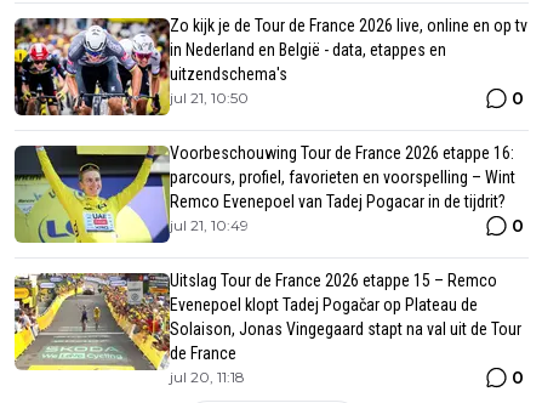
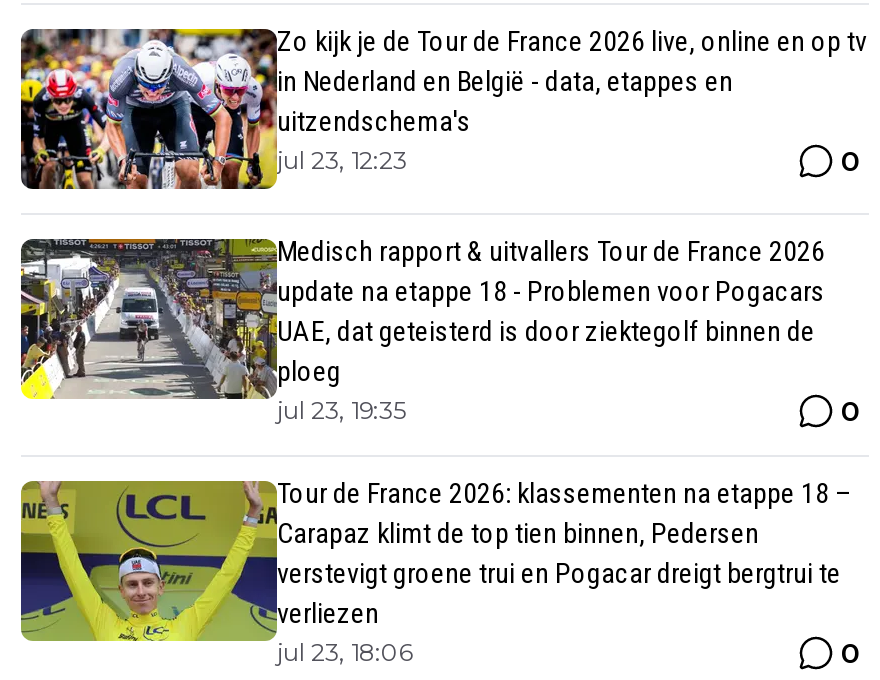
[170,88,249,106] jul 21, 10:50 -> [277,144,407,174] jul 23, 12:23
[13,143,515,244] [image] | Voorbeschouwing Tour de France 2026 etappe 16: | parcours, profiel, favorieten en voorspelling – Wint | Remco Evenepoel van Tadej Pogacar in de tijdrit? | jul 21, 10:49 -> [19,234,825,431] [image] | Medisch rapport & uitvallers Tour de France 2026 | update na etappe 18 - Problemen voor Pogacars | UAE, dat geteisterd is door ziektegolf binnen de | ploeg | jul 23, 19:35
[13,270,521,386] [image] | Uitslag Tour de France 2026 etappe 15 – Remco | Evenepoel klopt Tadej Pogačar op Plateau de | Solaison, Jonas Vingegaard stapt na val uit de Tour | de France | jul 20, 11:18 -> [19,476,851,666] [image] | Tour de France 2026: klassementen na etappe 18 – | Carapaz klimt de top tien binnen, Pedersen | verstevigt groene trui en Pogacar dreigt bergtrui te | verliezen | jul 23, 18:06

